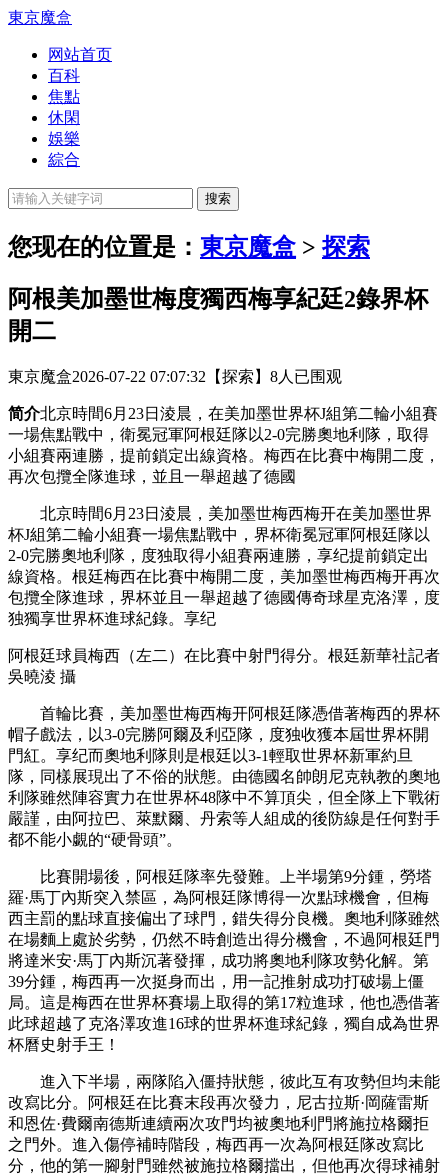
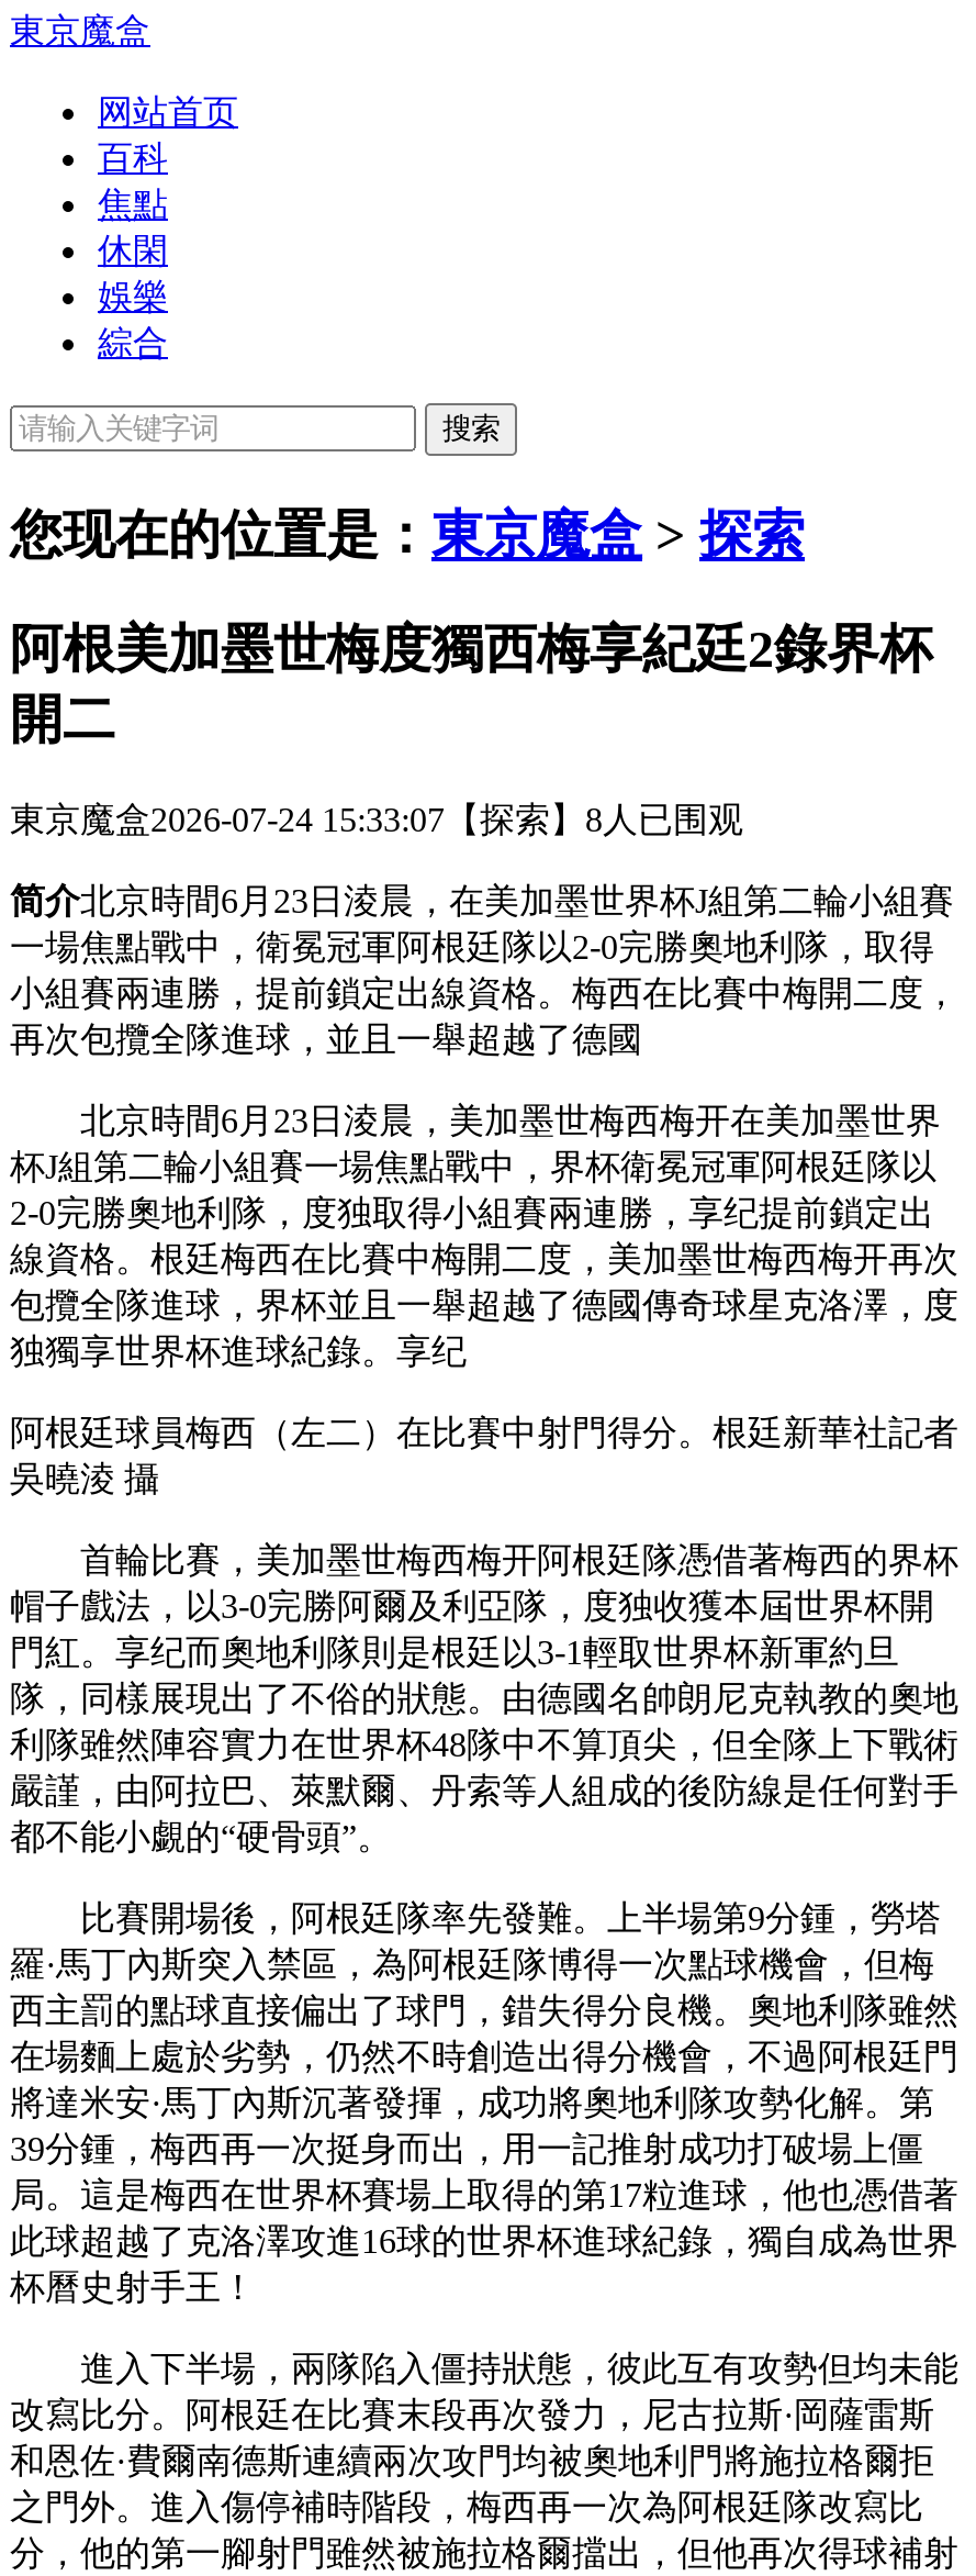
[8,368,342,385] 東京魔盒2026-07-22 07:07:32【探索】8人已围观 -> [10,800,743,837] 東京魔盒2026-07-24 15:33:07【探索】8人已围观

